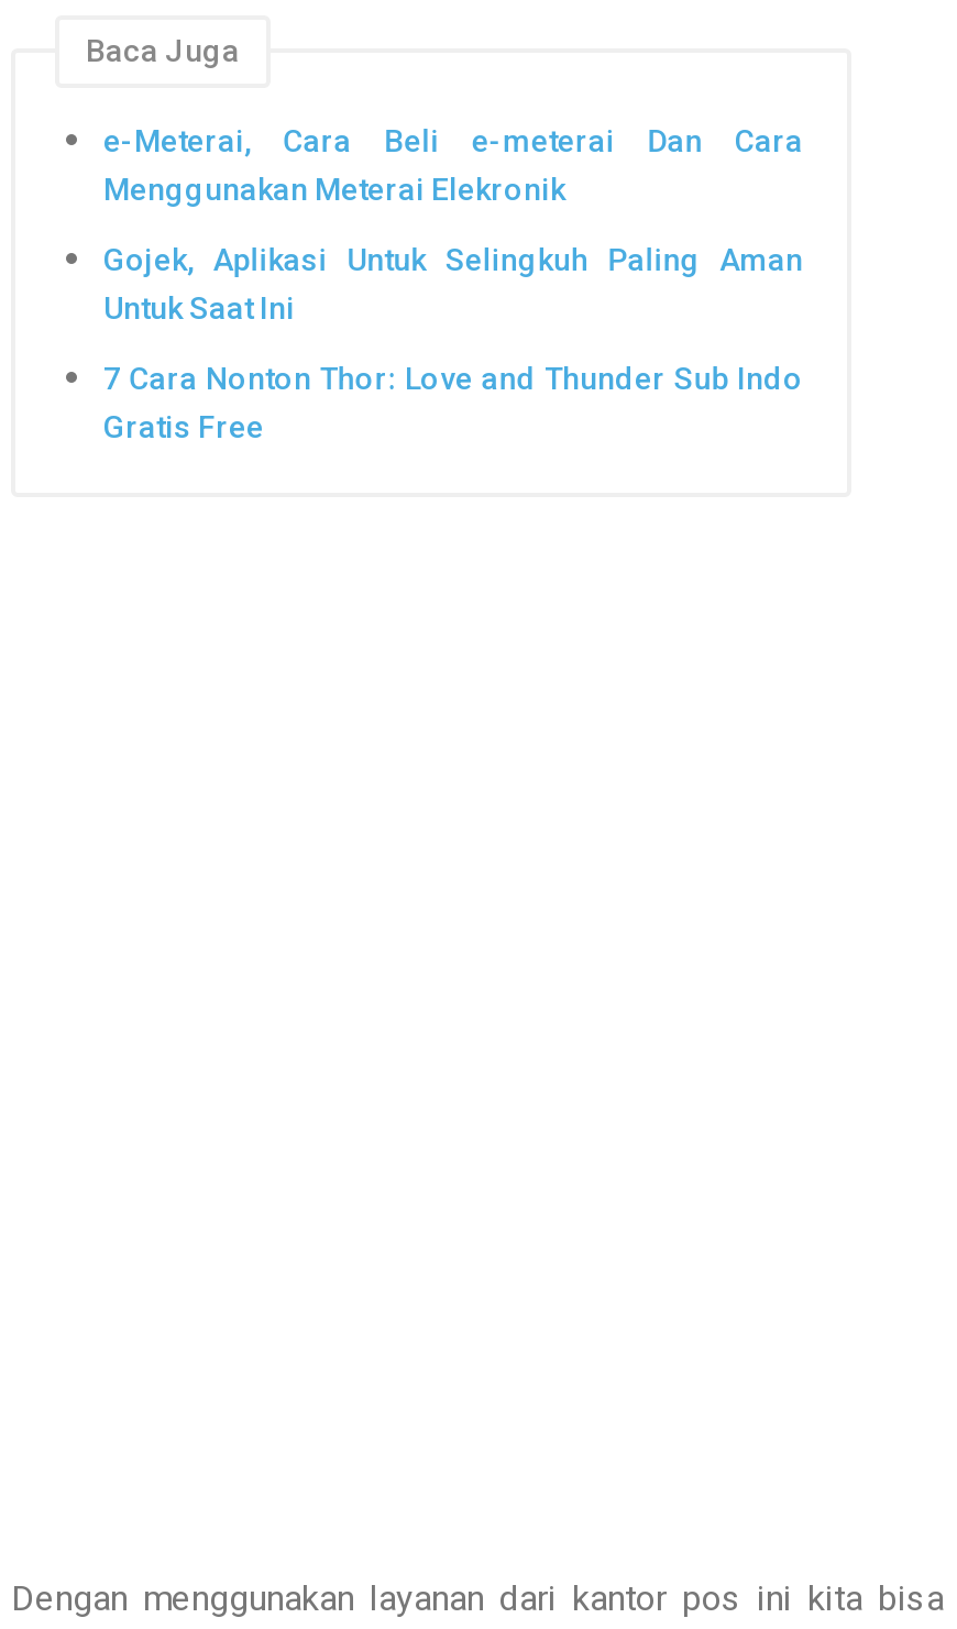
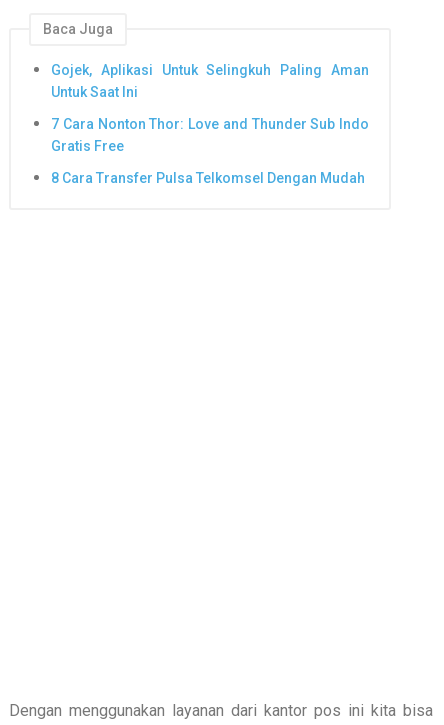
[103,124,803,208] e-Meterai, Cara Beli e-meterai Dan Cara | Menggunakan Meterai Elekronik -> none
moved [103,242,803,443] -> [51,62,369,154]: Gojek, Aplikasi Untuk Selingkuh Paling Aman | Untuk Saat Ini | 7 Cara Nonton Thor: Love and Thunder Sub Indo | Gratis Free
none -> [51,170,365,186] 8 Cara Transfer Pulsa Telkomsel Dengan Mudah

